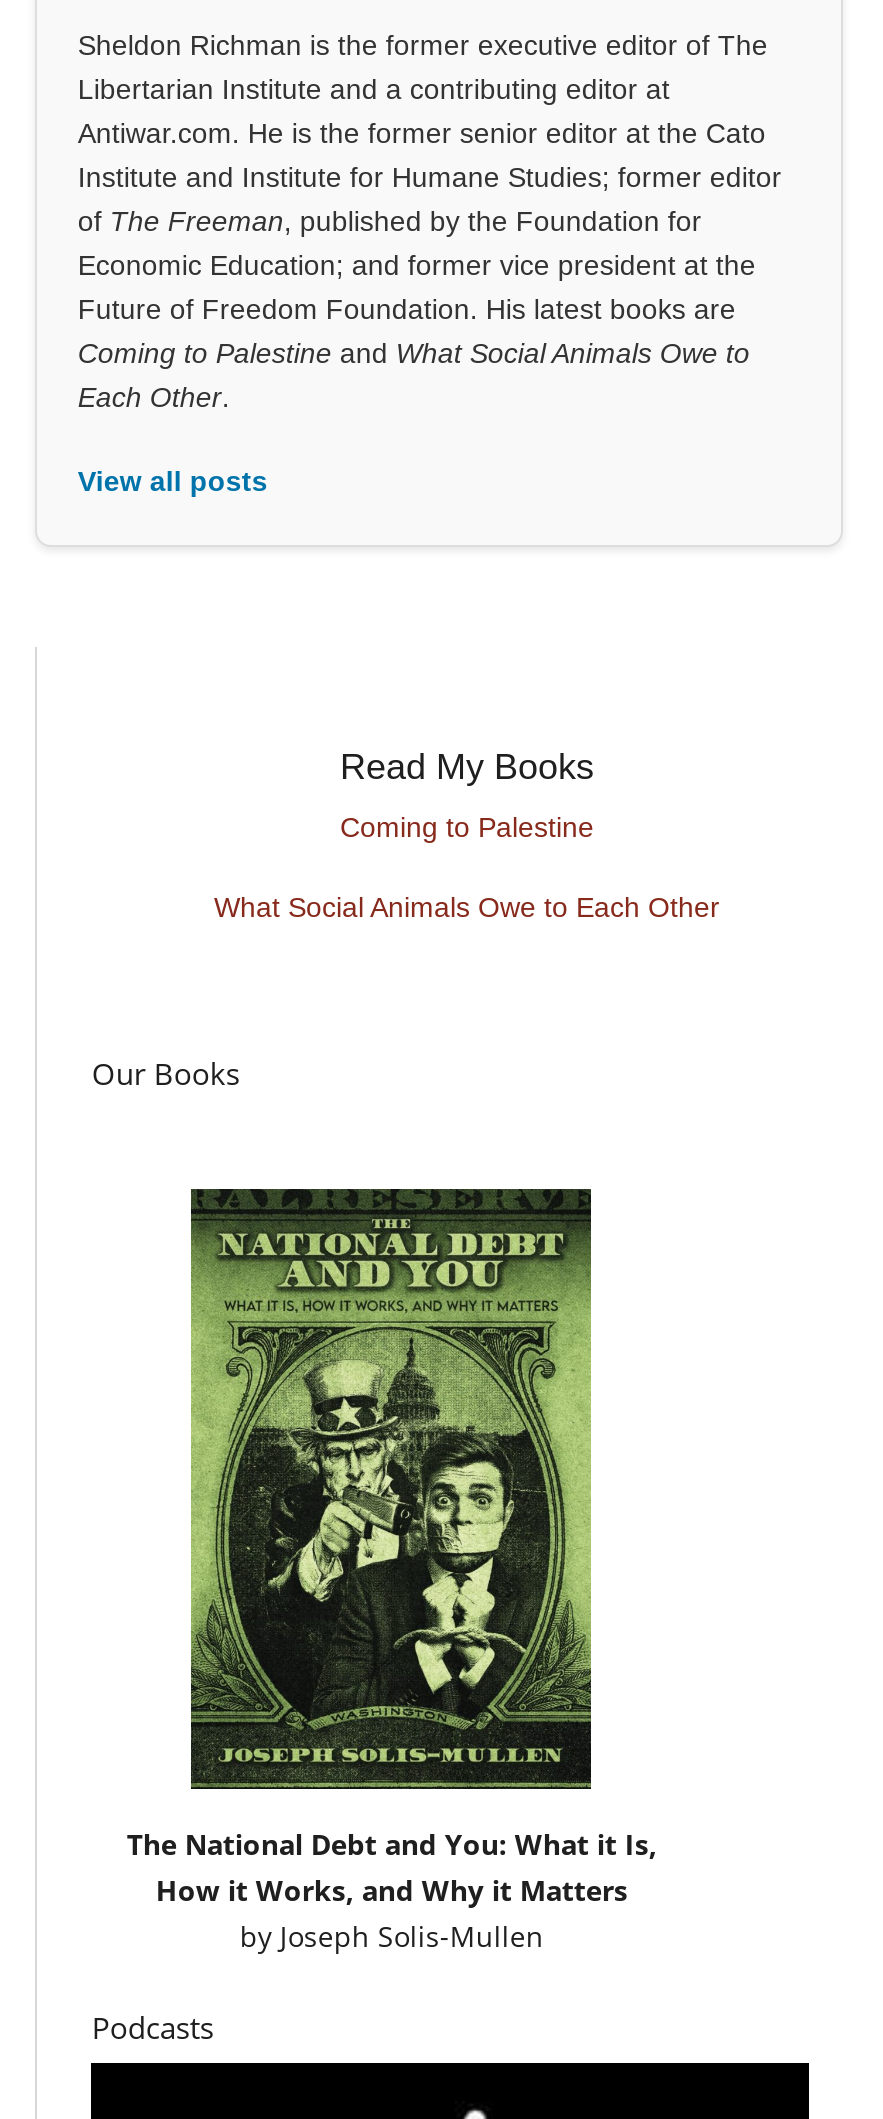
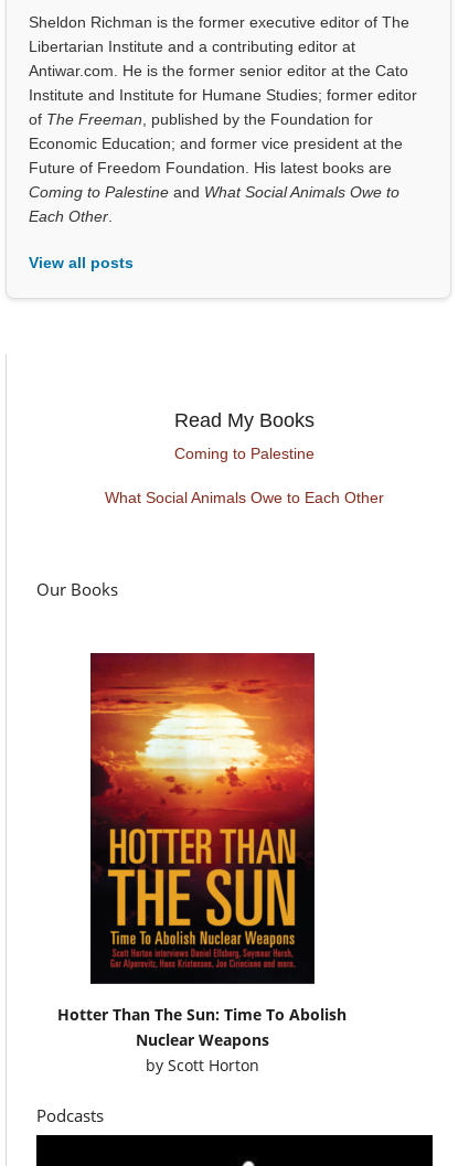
[127,1187,657,1954] [image] | The National Debt and You: What it Is, | How it Works, and Why it Matters | by Joseph Solis-Mullen -> [58,652,347,1075] [image] | Hotter Than The Sun: Time To Abolish | Nuclear Weapons | by Scott Horton

